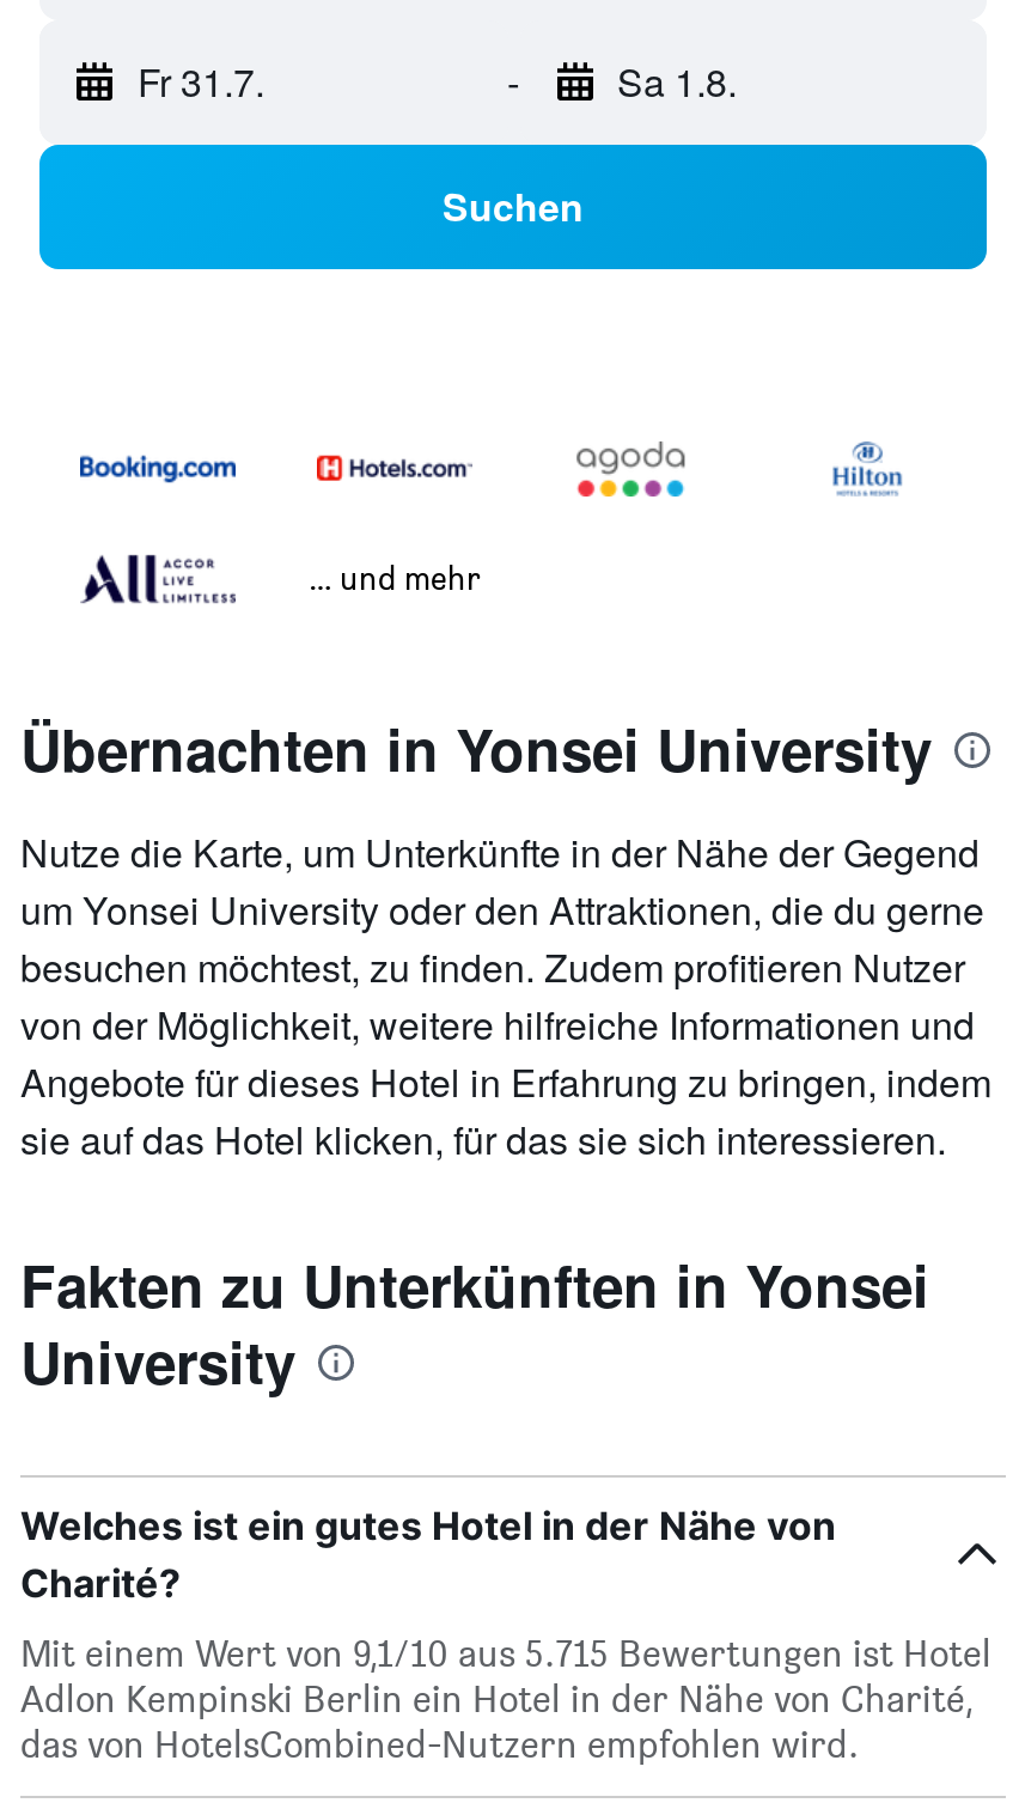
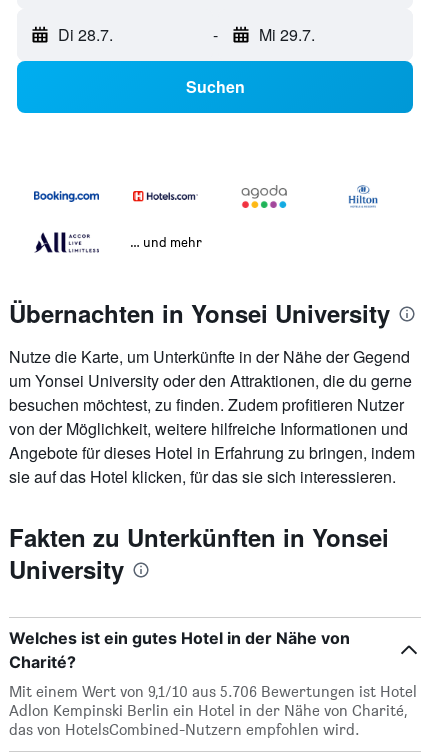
[138,54,264,109] Fr 31.7. -> [58,23,113,46] Di 28.7.
[617,54,737,109] Sa 1.8. -> [258,23,314,46] Mi 29.7.
[20,1631,991,1677] Mit einem Wert von 9,1/10 aus 5.715 Bewertungen ist Hotel -> [9,682,417,701] Mit einem Wert von 9,1/10 aus 5.706 Bewertungen ist Hotel

